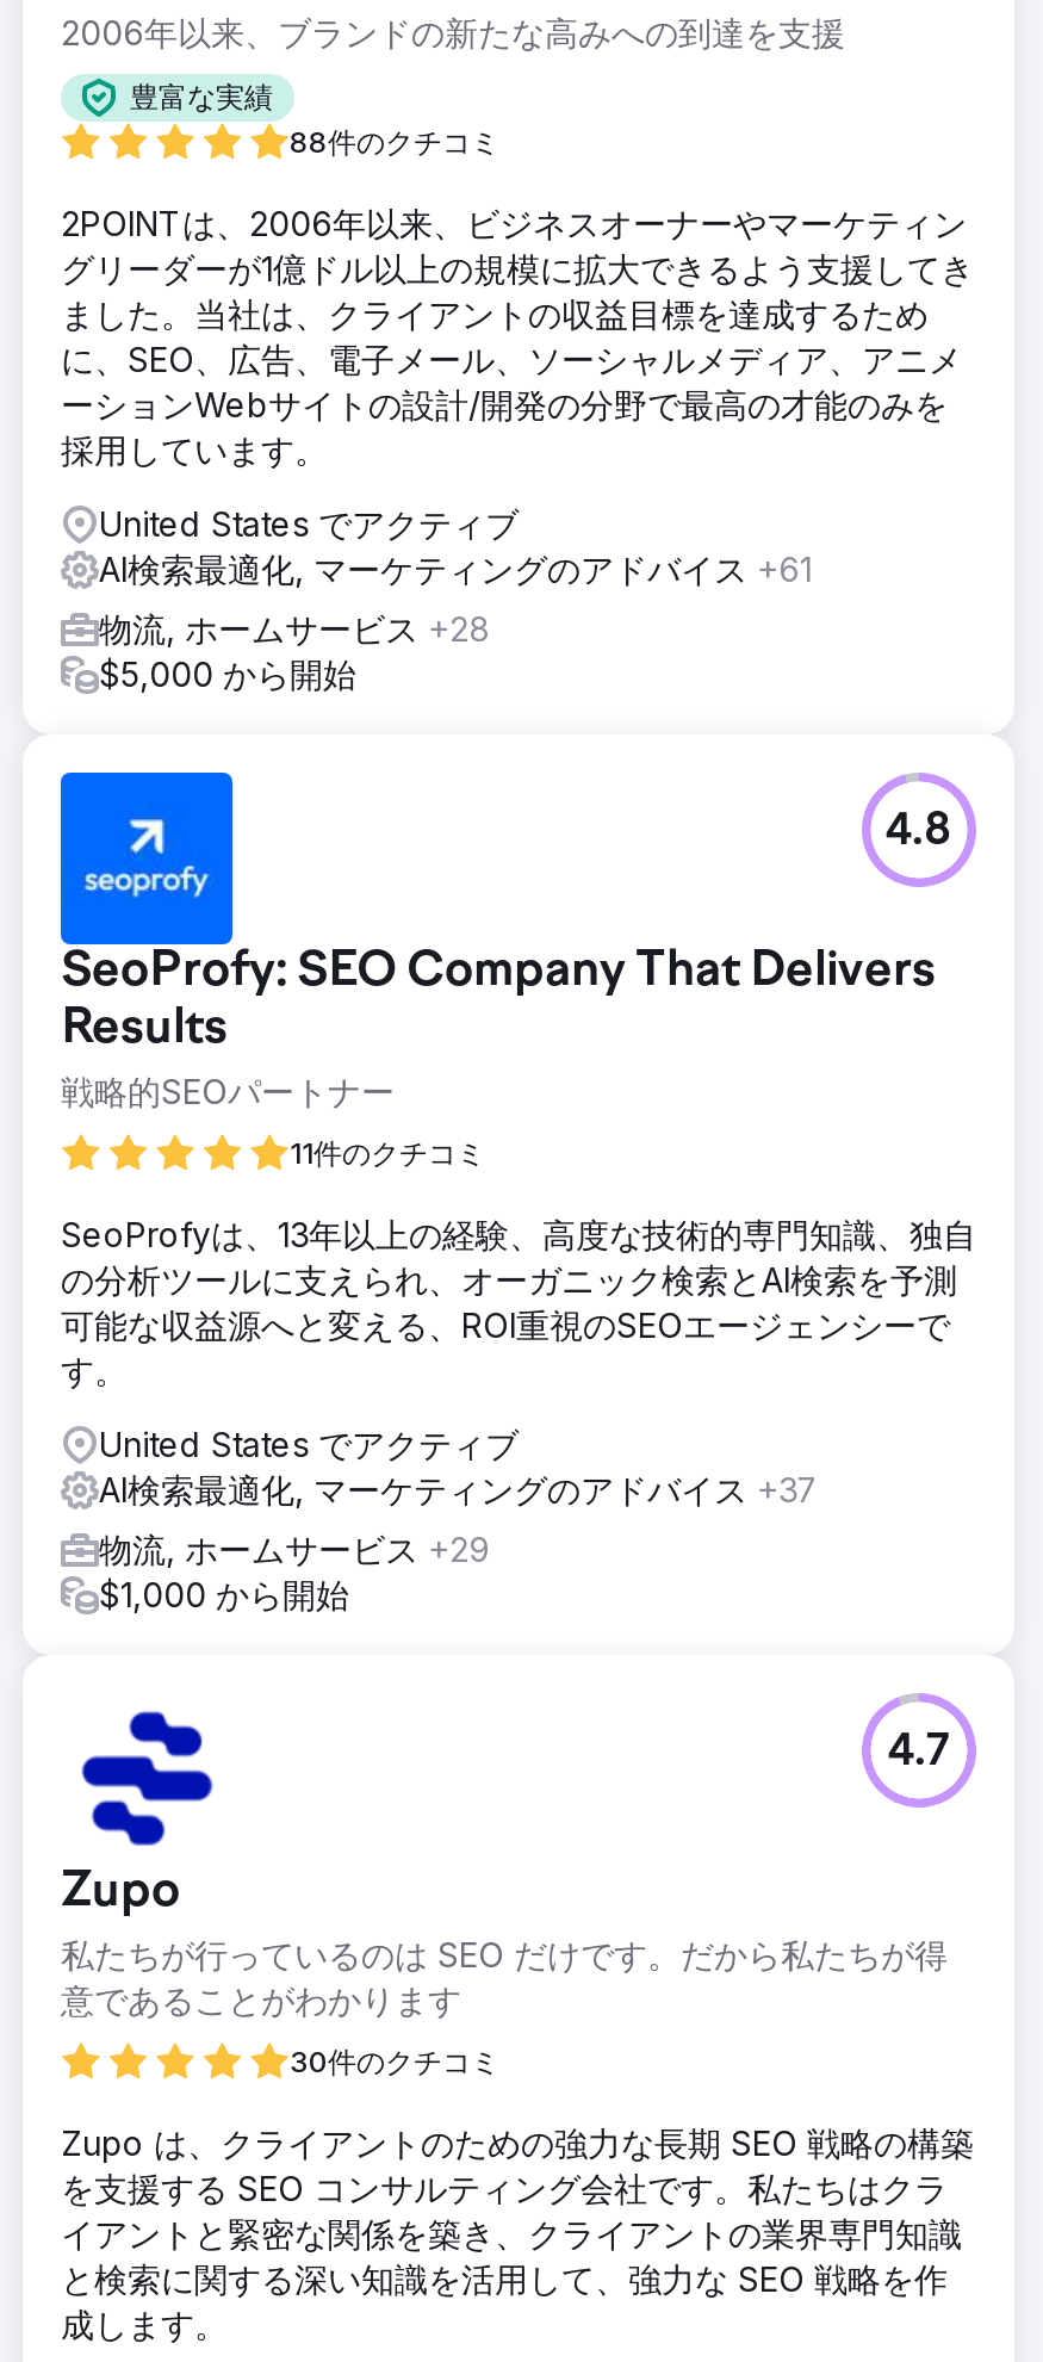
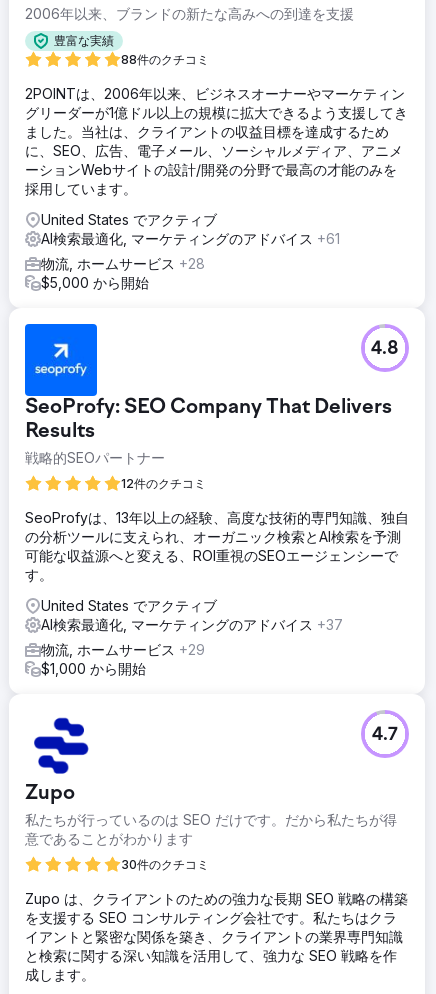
[290,1134,485,1170] 11件のクチコミ -> [121,476,206,491] 12件のクチコミ

